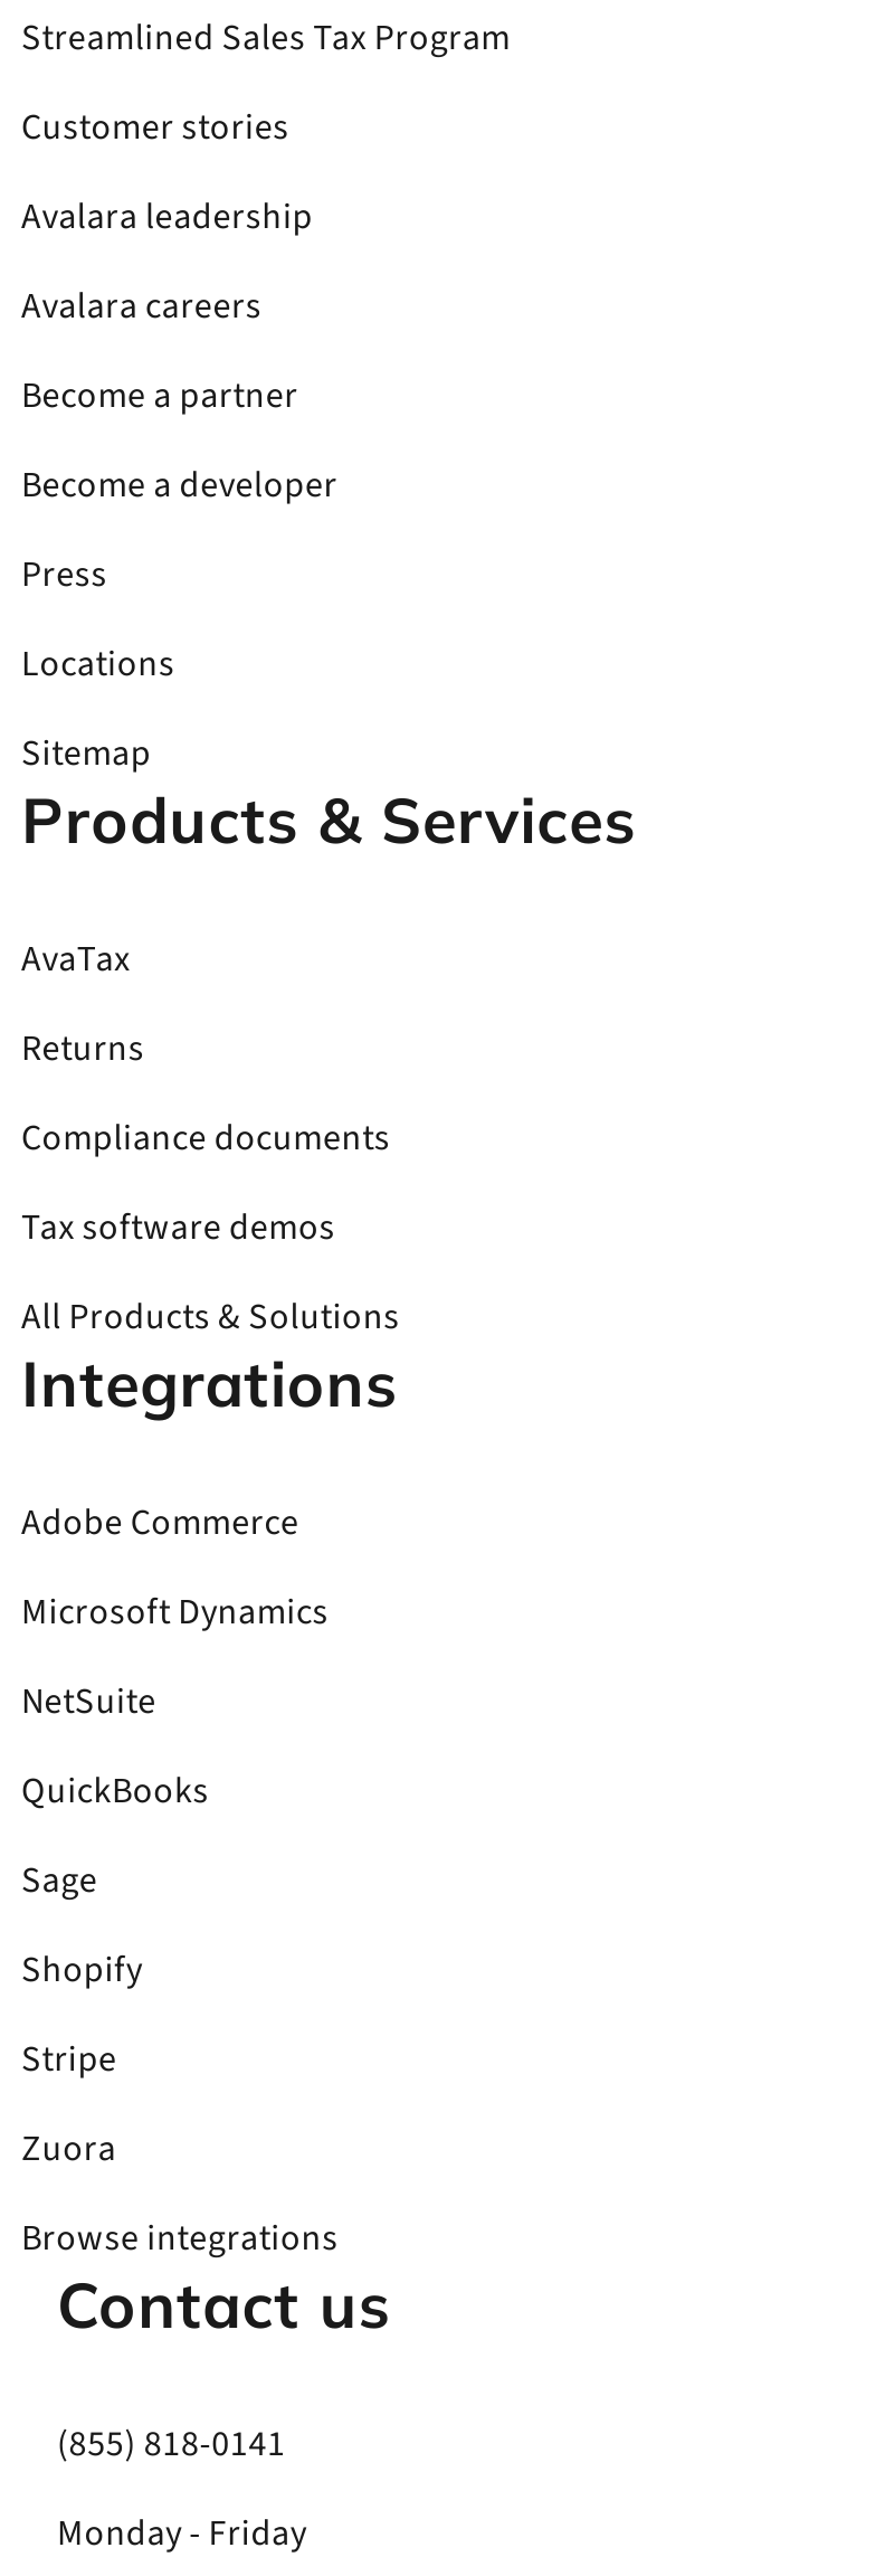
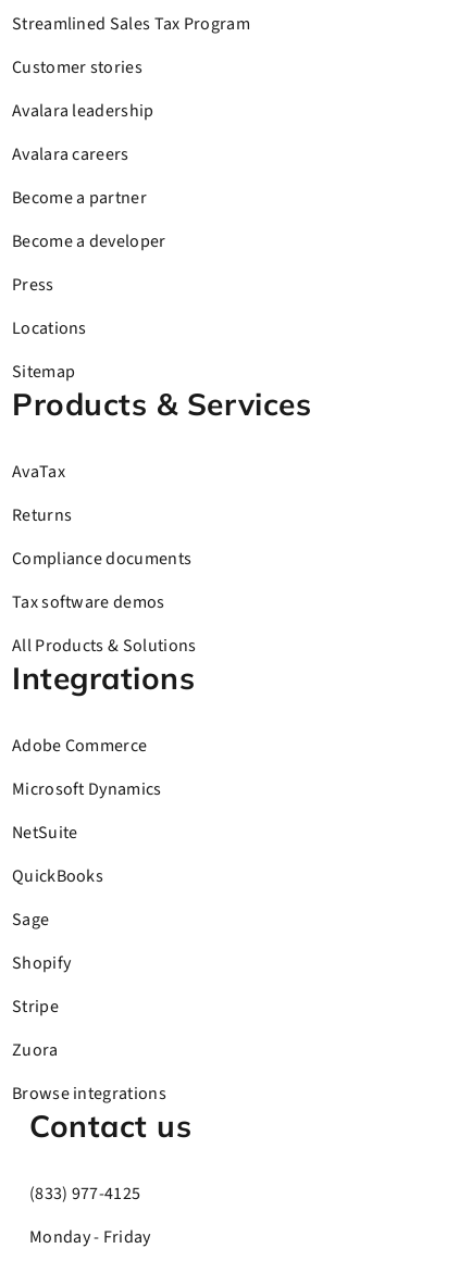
[57,2419,286,2469] (855) 818-0141 -> [29,1182,141,1206] (833) 977-4125

